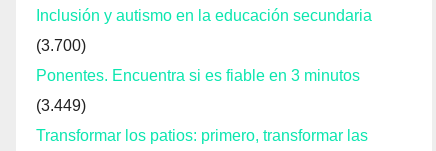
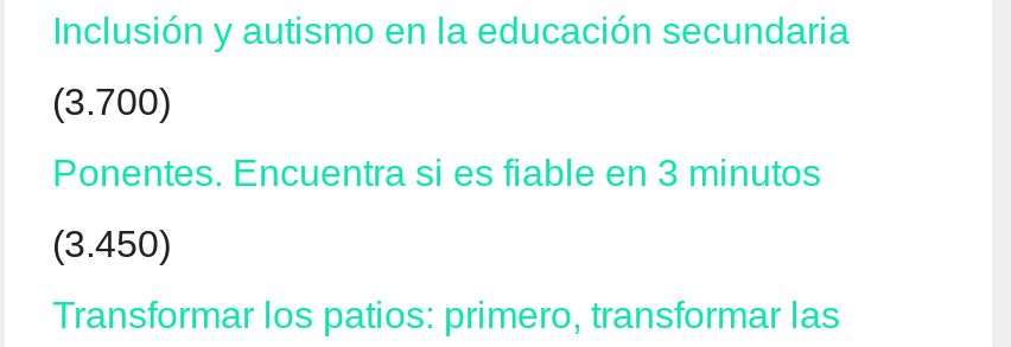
[36,97,86,114] (3.449) -> [52,224,171,264] (3.450)

